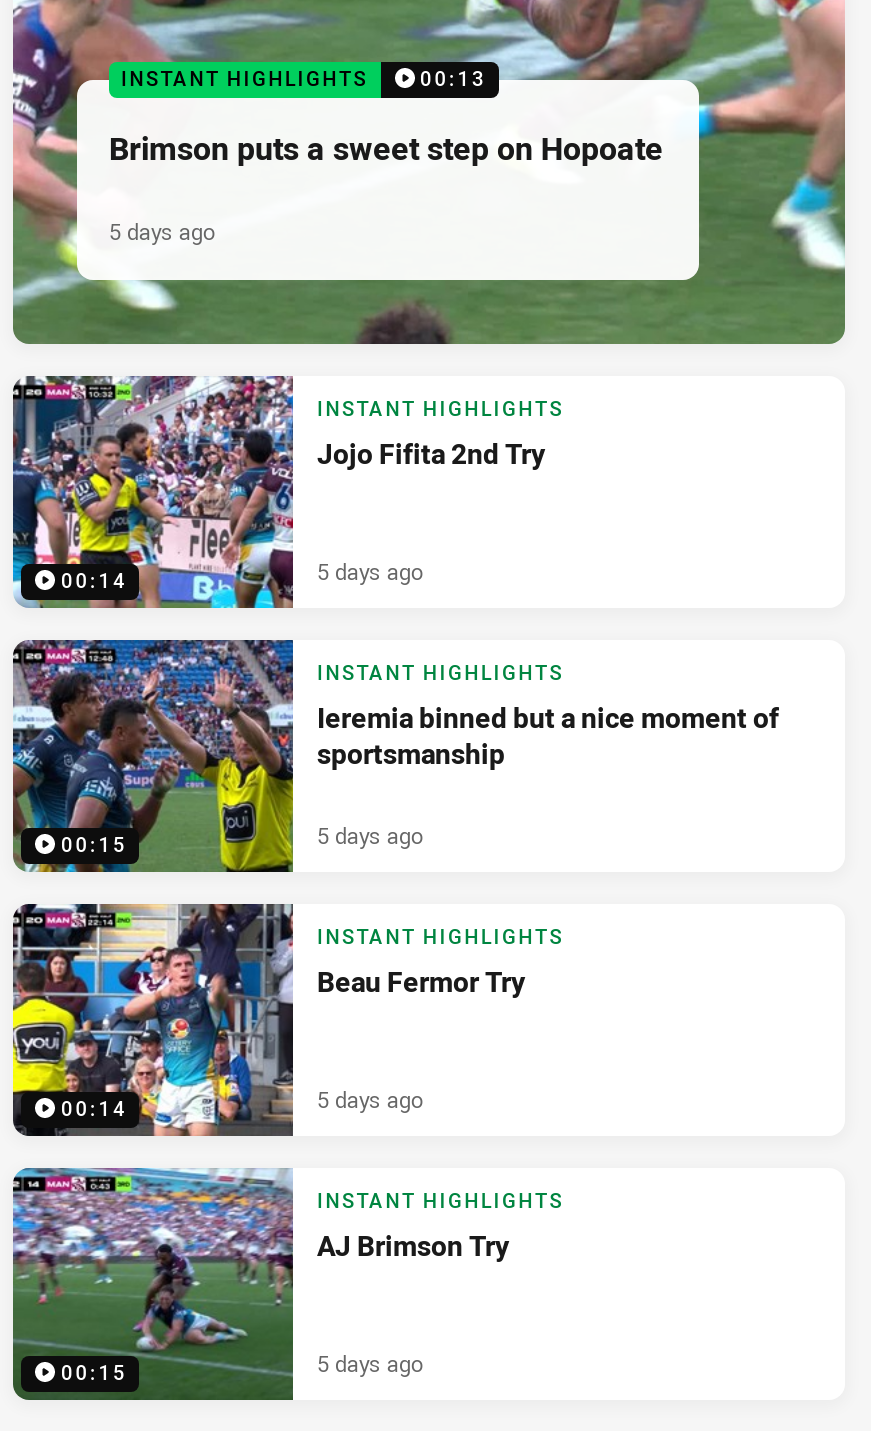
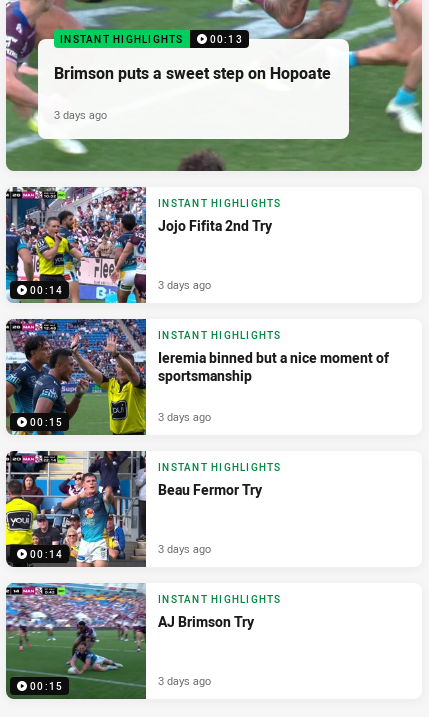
[109,216,215,246] 5 days ago -> [54,107,107,122] 3 days ago
[317,556,423,586] 5 days ago -> [158,277,211,292] 3 days ago
[317,820,423,850] 5 days ago -> [158,409,211,424] 3 days ago
[317,1084,423,1114] 5 days ago -> [158,541,211,556] 3 days ago
[317,1348,423,1378] 5 days ago -> [158,673,211,688] 3 days ago

